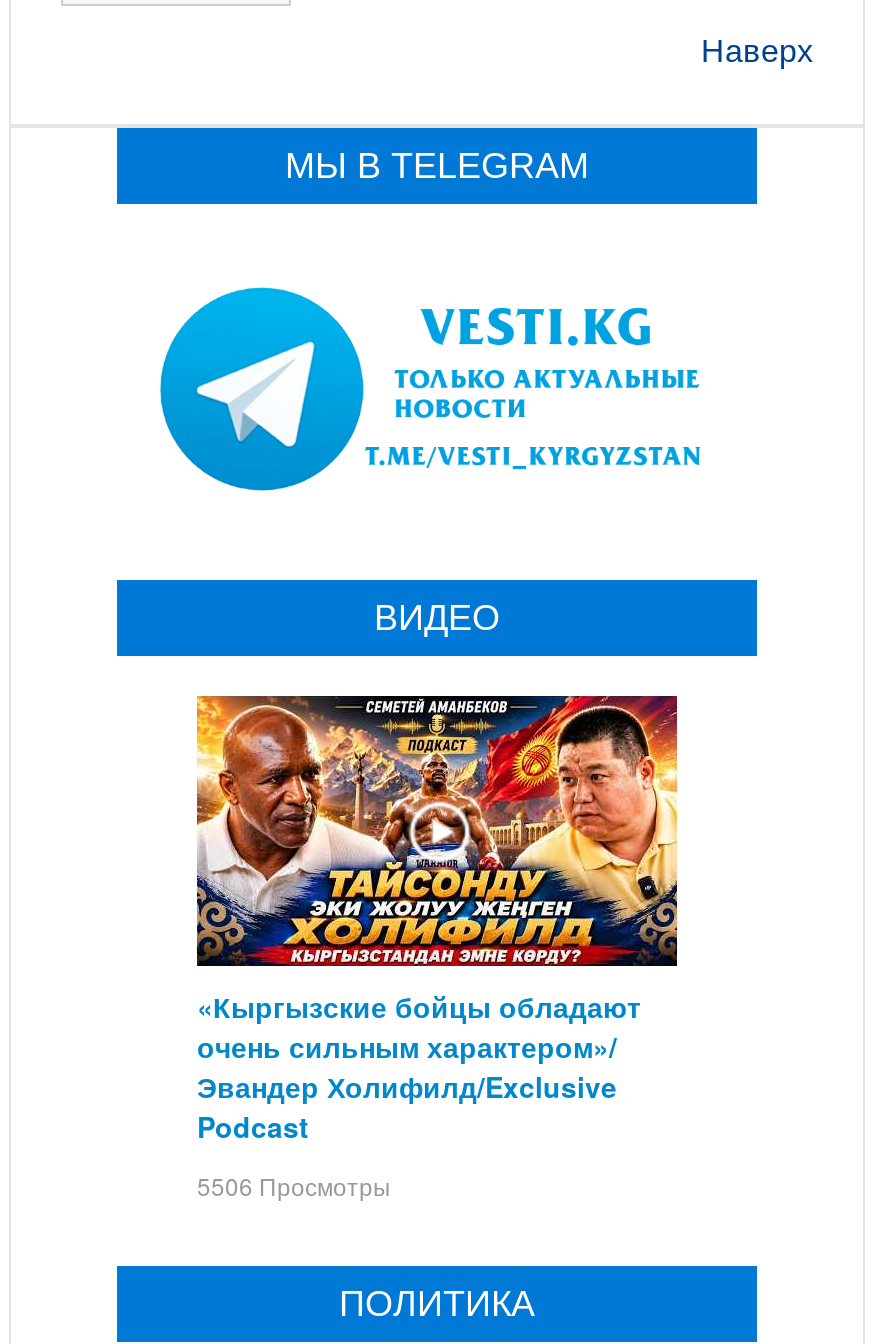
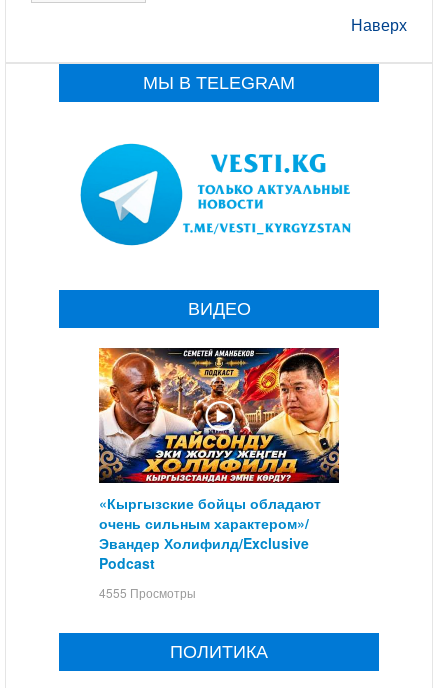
[197,1168,391,1202] 5506 Просмотры -> [99,584,196,601] 4555 Просмотры

